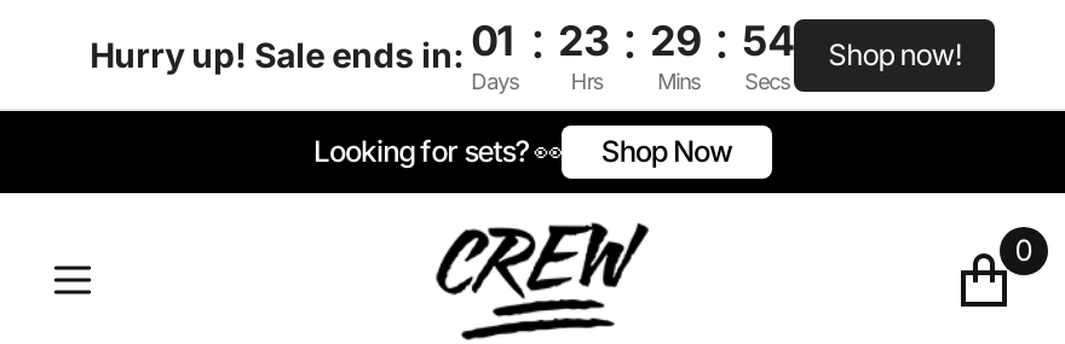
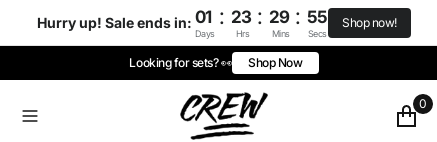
[90,7,793,74] Hurry up! Sale ends in: 01 : 23 : 29 : 54 -> [37,3,328,30] Hurry up! Sale ends in: 01 : 23 : 29 : 55

